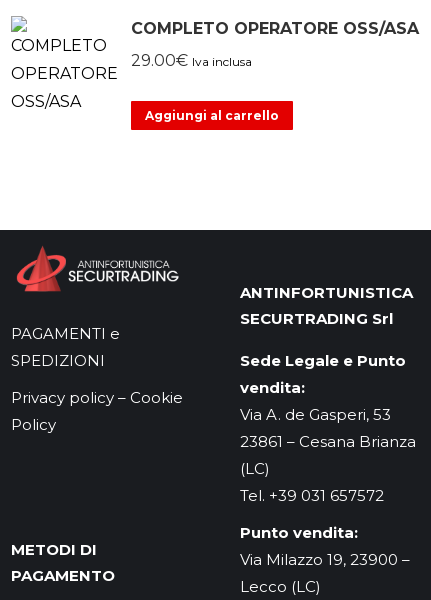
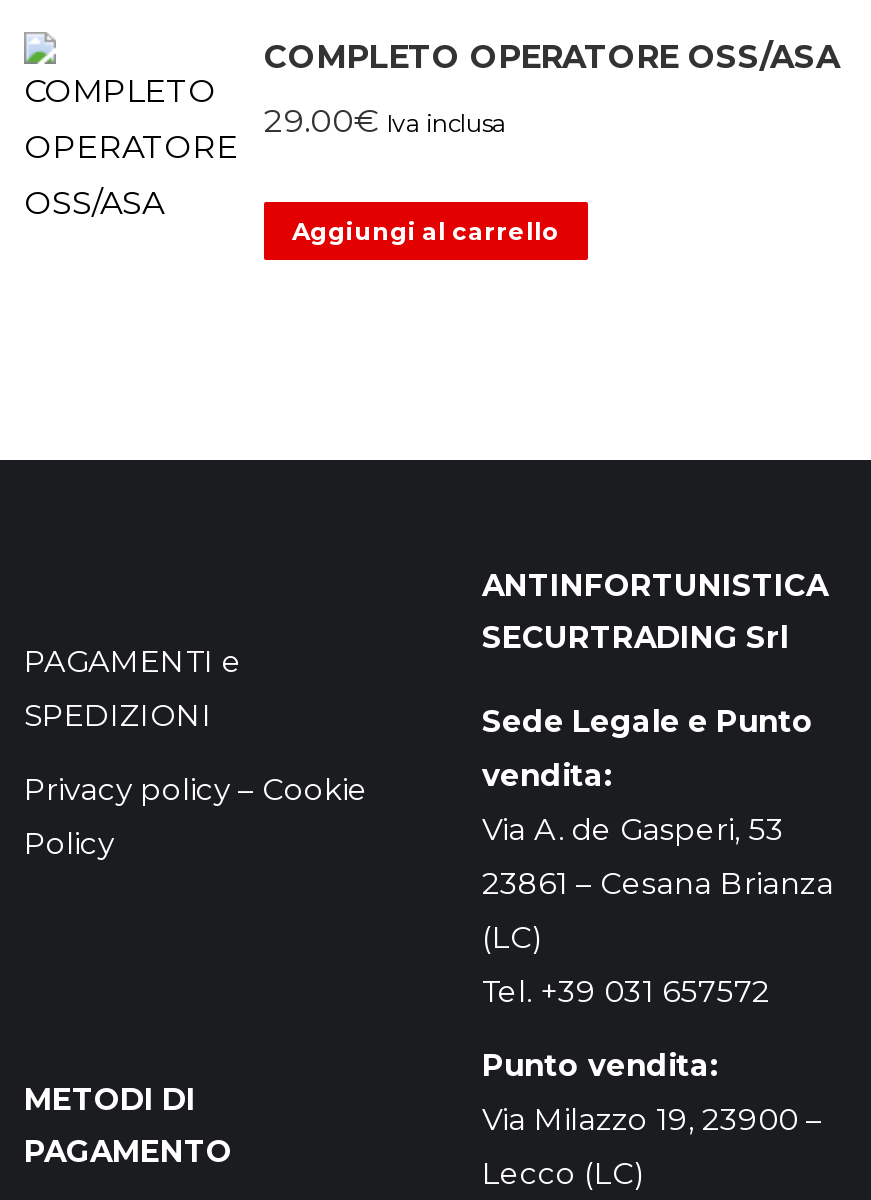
[16,246,179,292] [image] -> none

